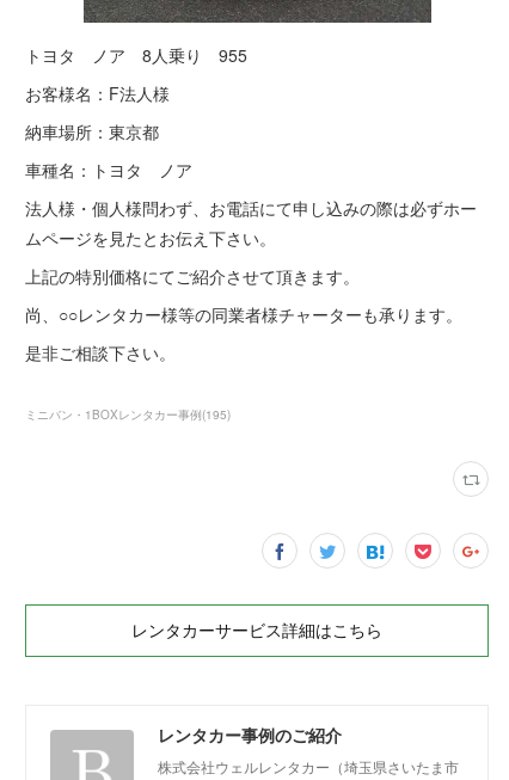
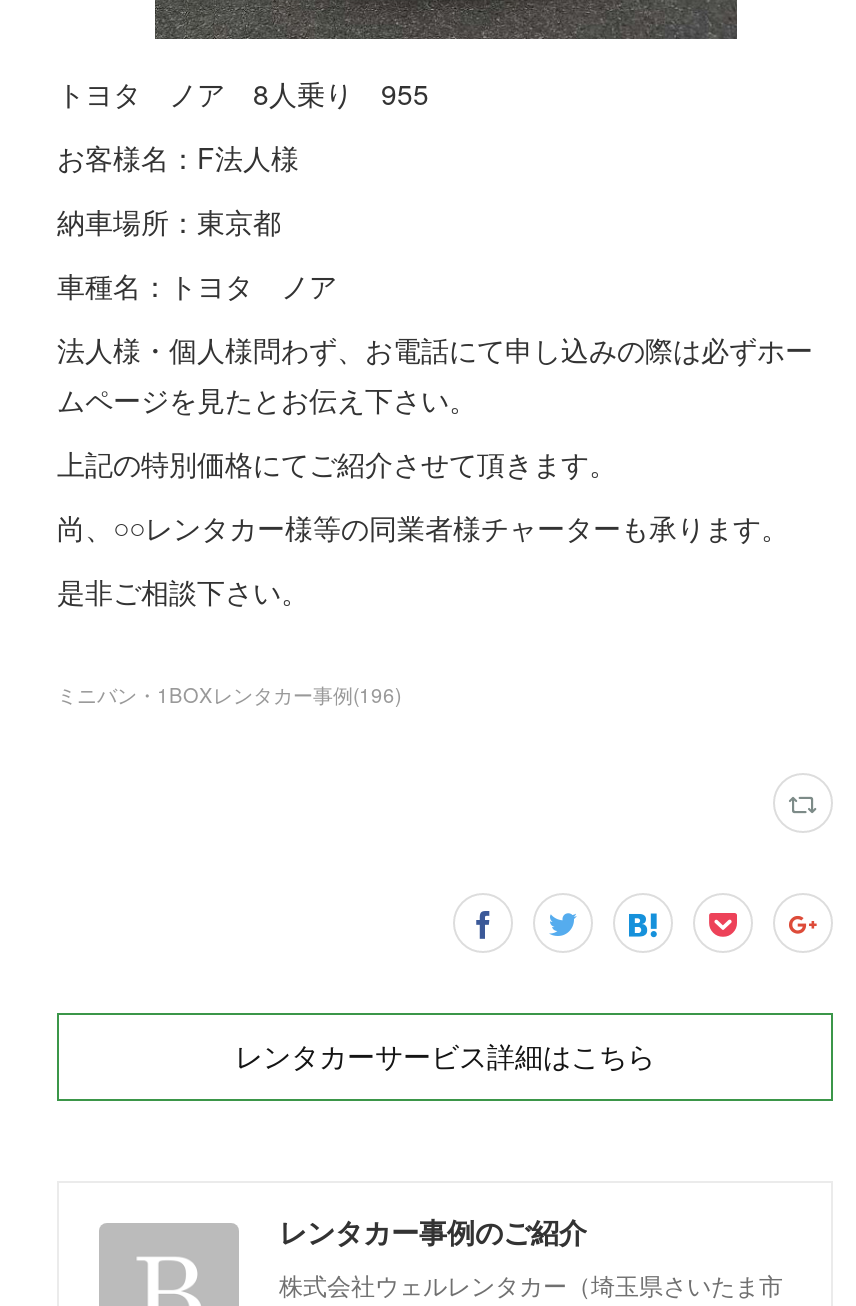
[25,406,231,423] ミニバン・1BOXレンタカー事例(195) -> [57,680,401,708] ミニバン・1BOXレンタカー事例(196)

